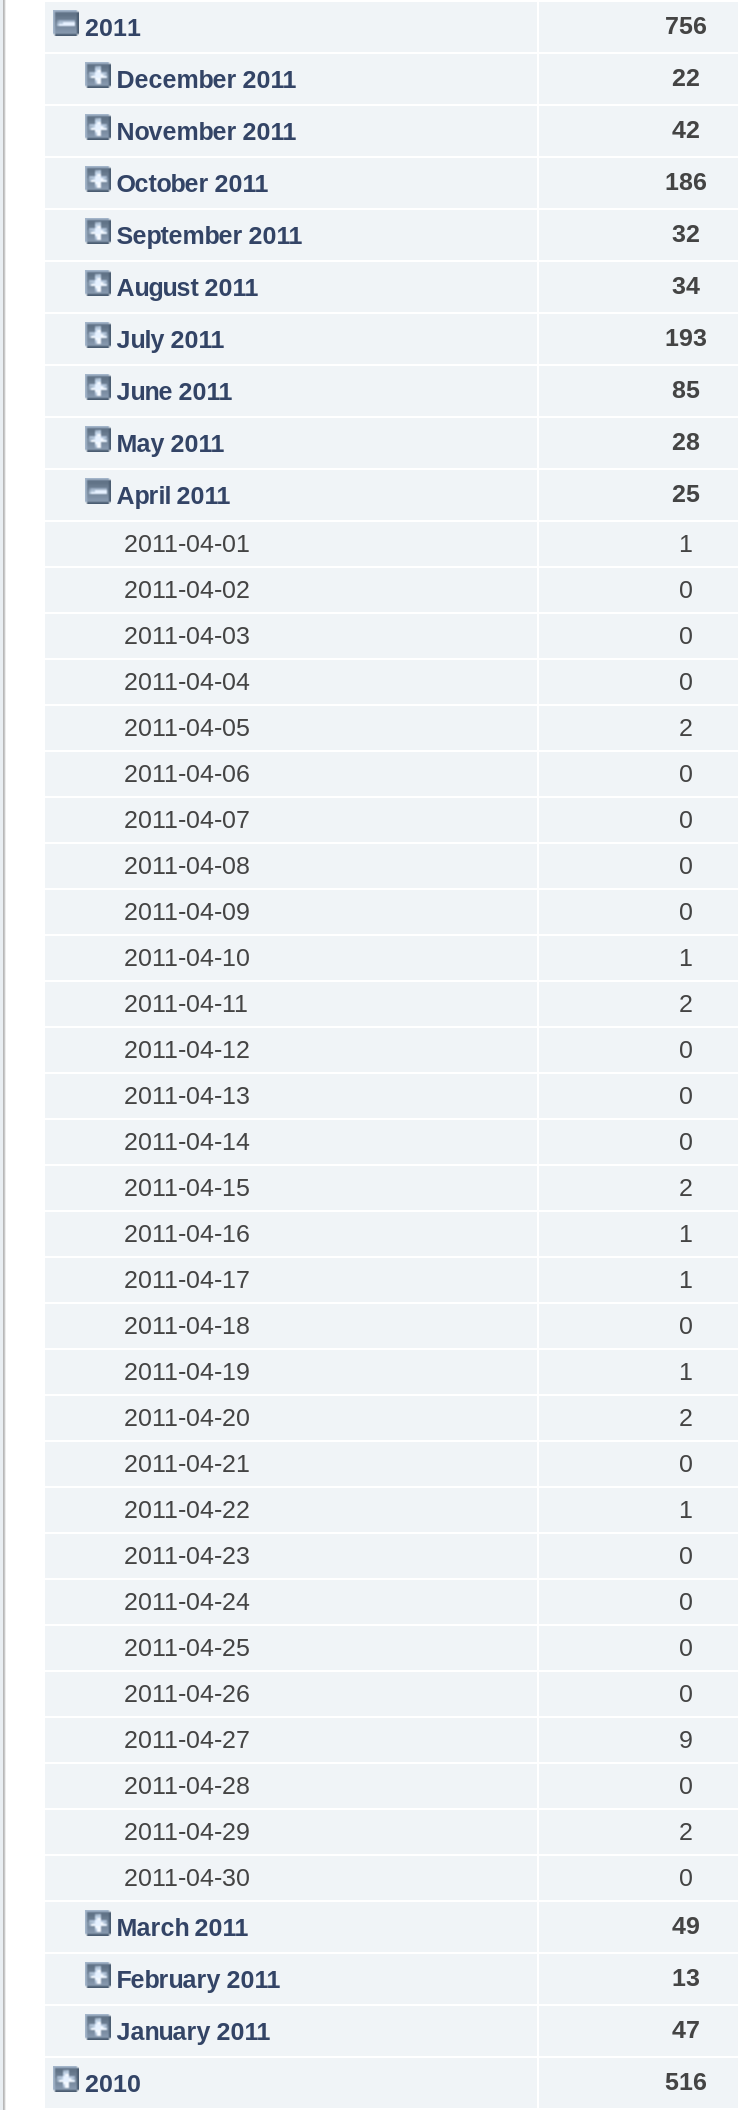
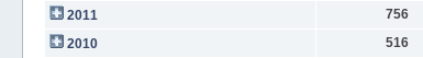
[117,63,707,2045] December 2011 | 22 | November 2011 | 42 | October 2011 | 186 | September 2011 | 32 | August 2011 | 34 | July 2011 | 193 | June 2011 | 85 | May 2011 | 28 | April 2011 | 25 | 2011-04-01 | 1 | 2011-04-02 | 0 | 2011-04-03 | 0 | 2011-04-04 | 0 | 2011-04-05 | 2 | 2011-04-06 | 0 | 2011-04-07 | 0 | 2011-04-08 | 0 | 2011-04-09 | 0 | 2011-04-10 | 1 | 2011-04-11 | 2 | 2011-04-12 | 0 | 2011-04-13 | 0 | 2011-04-14 | 0 | 2011-04-15 | 2 | 2011-04-16 | 1 | 2011-04-17 | 1 | 2011-04-18 | 0 | 2011-04-19 | 1 | 2011-04-20 | 2 | 2011-04-21 | 0 | 2011-04-22 | 1 | 2011-04-23 | 0 | 2011-04-24 | 0 | 2011-04-25 | 0 | 2011-04-26 | 0 | 2011-04-27 | 9 | 2011-04-28 | 0 | 2011-04-29 | 2 | 2011-04-30 | 0 | March 2011 | 49 | February 2011 | 13 | January 2011 | 47 -> none

